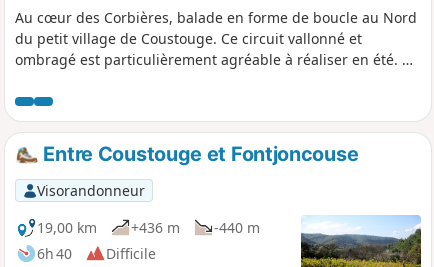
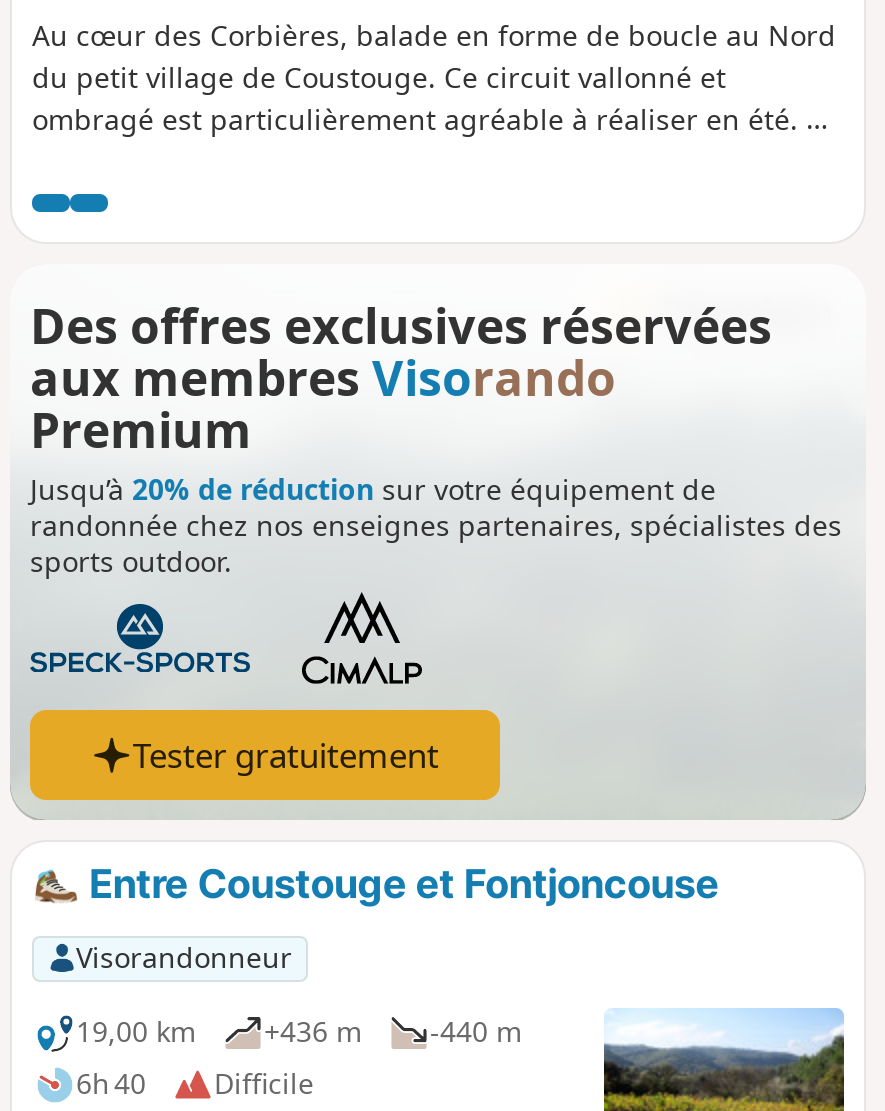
none -> [10,291,866,820] [image] | Des offres exclusives réservées | aux membresVisorando | Premium | Jusqu’à 20% de réduction sur votre équipement de | randonnée chez nos enseignes partenaires, spécialistes des | sports outdoor.
none -> [133,732,439,778] Tester gratuitement

